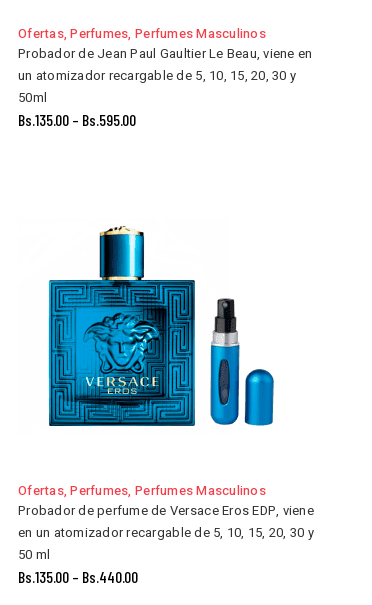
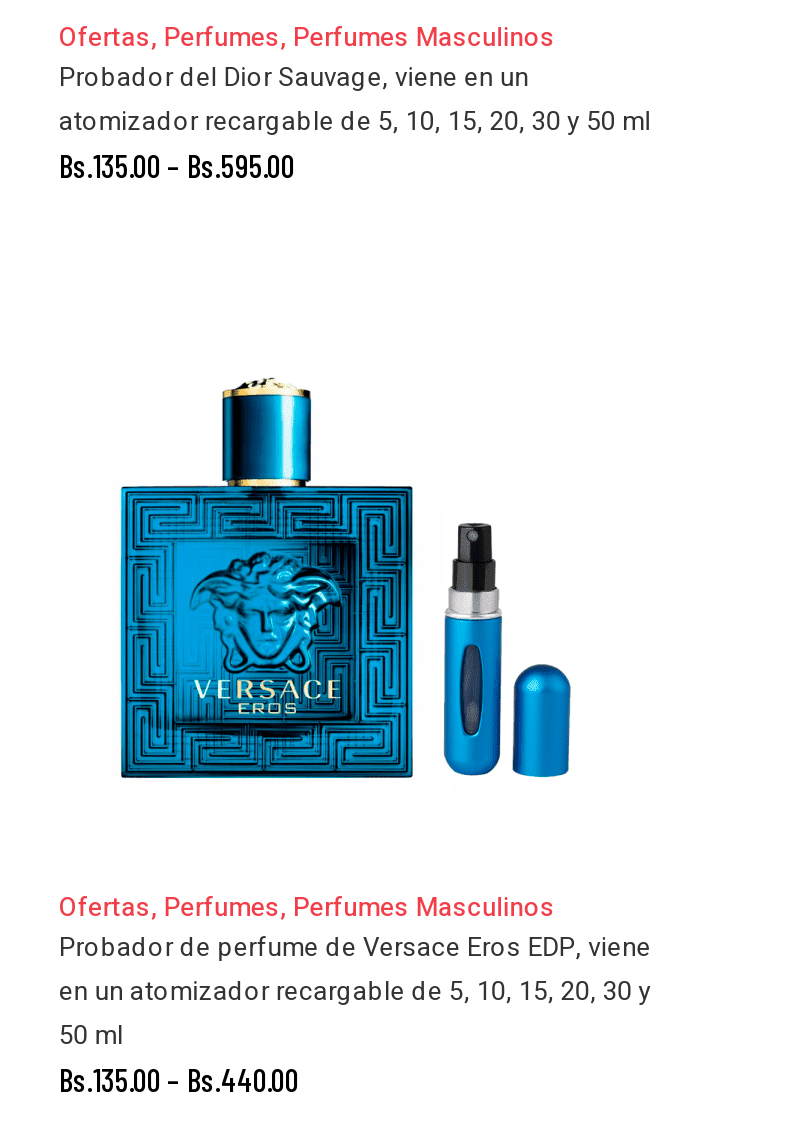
[18,44,312,107] Probador de Jean Paul Gaultier Le Beau, viene en | un atomizador recargable de 5, 10, 15, 20, 30 y | 50ml -> [59,58,651,140] Probador del Dior Sauvage, viene en un | atomizador recargable de 5, 10, 15, 20, 30 y 50 ml

